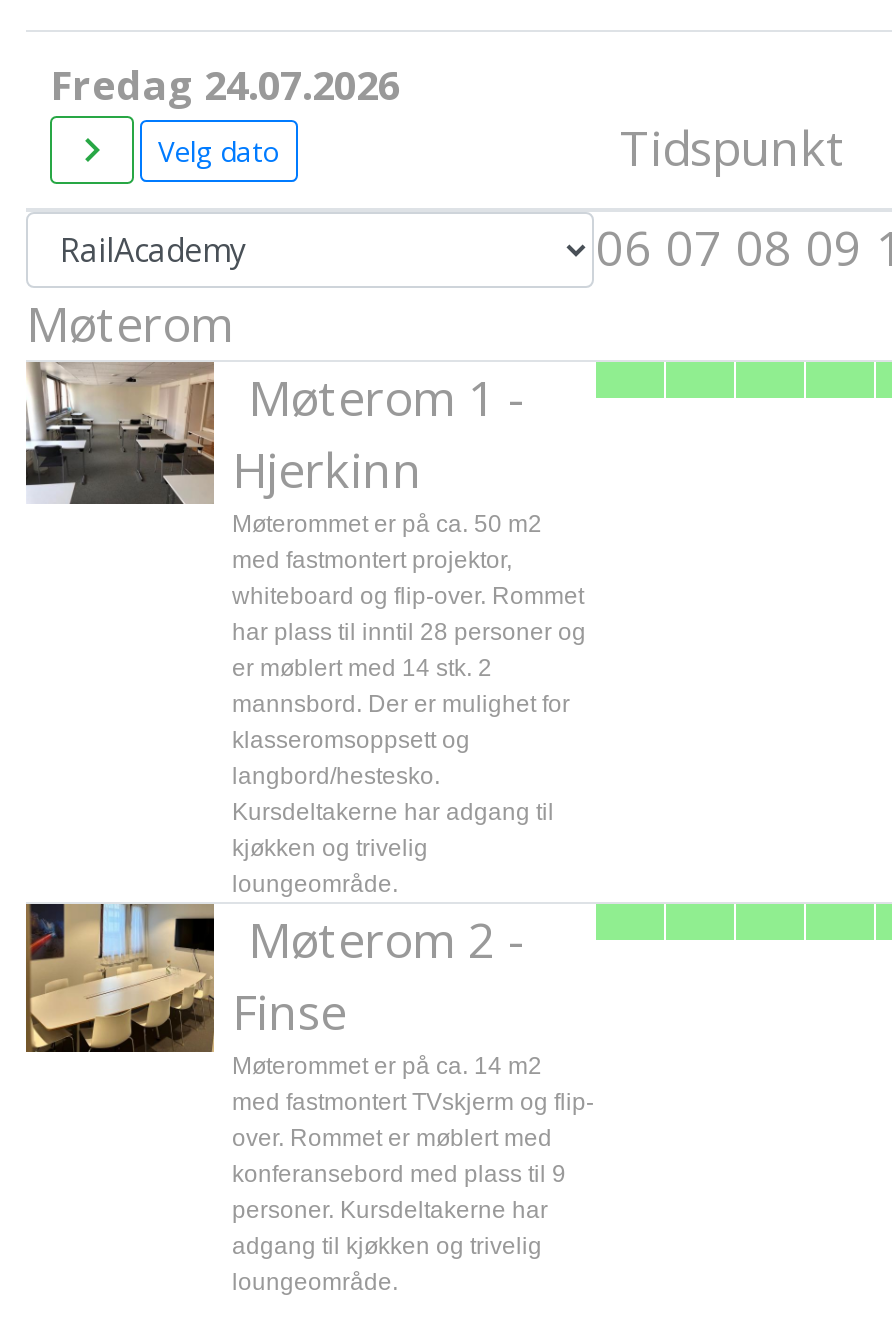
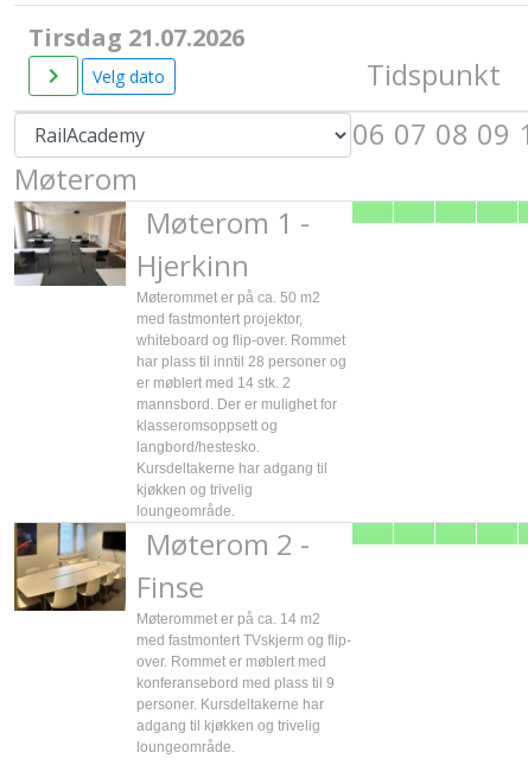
[50,58,400,112] Fredag 24.07.2026 -> [28,21,244,53] Tirsdag 21.07.2026

